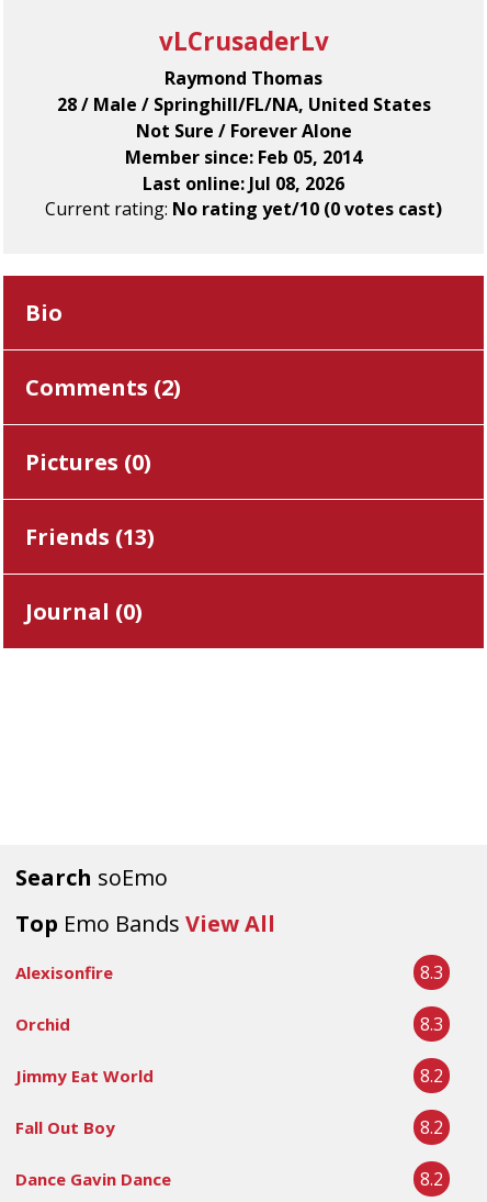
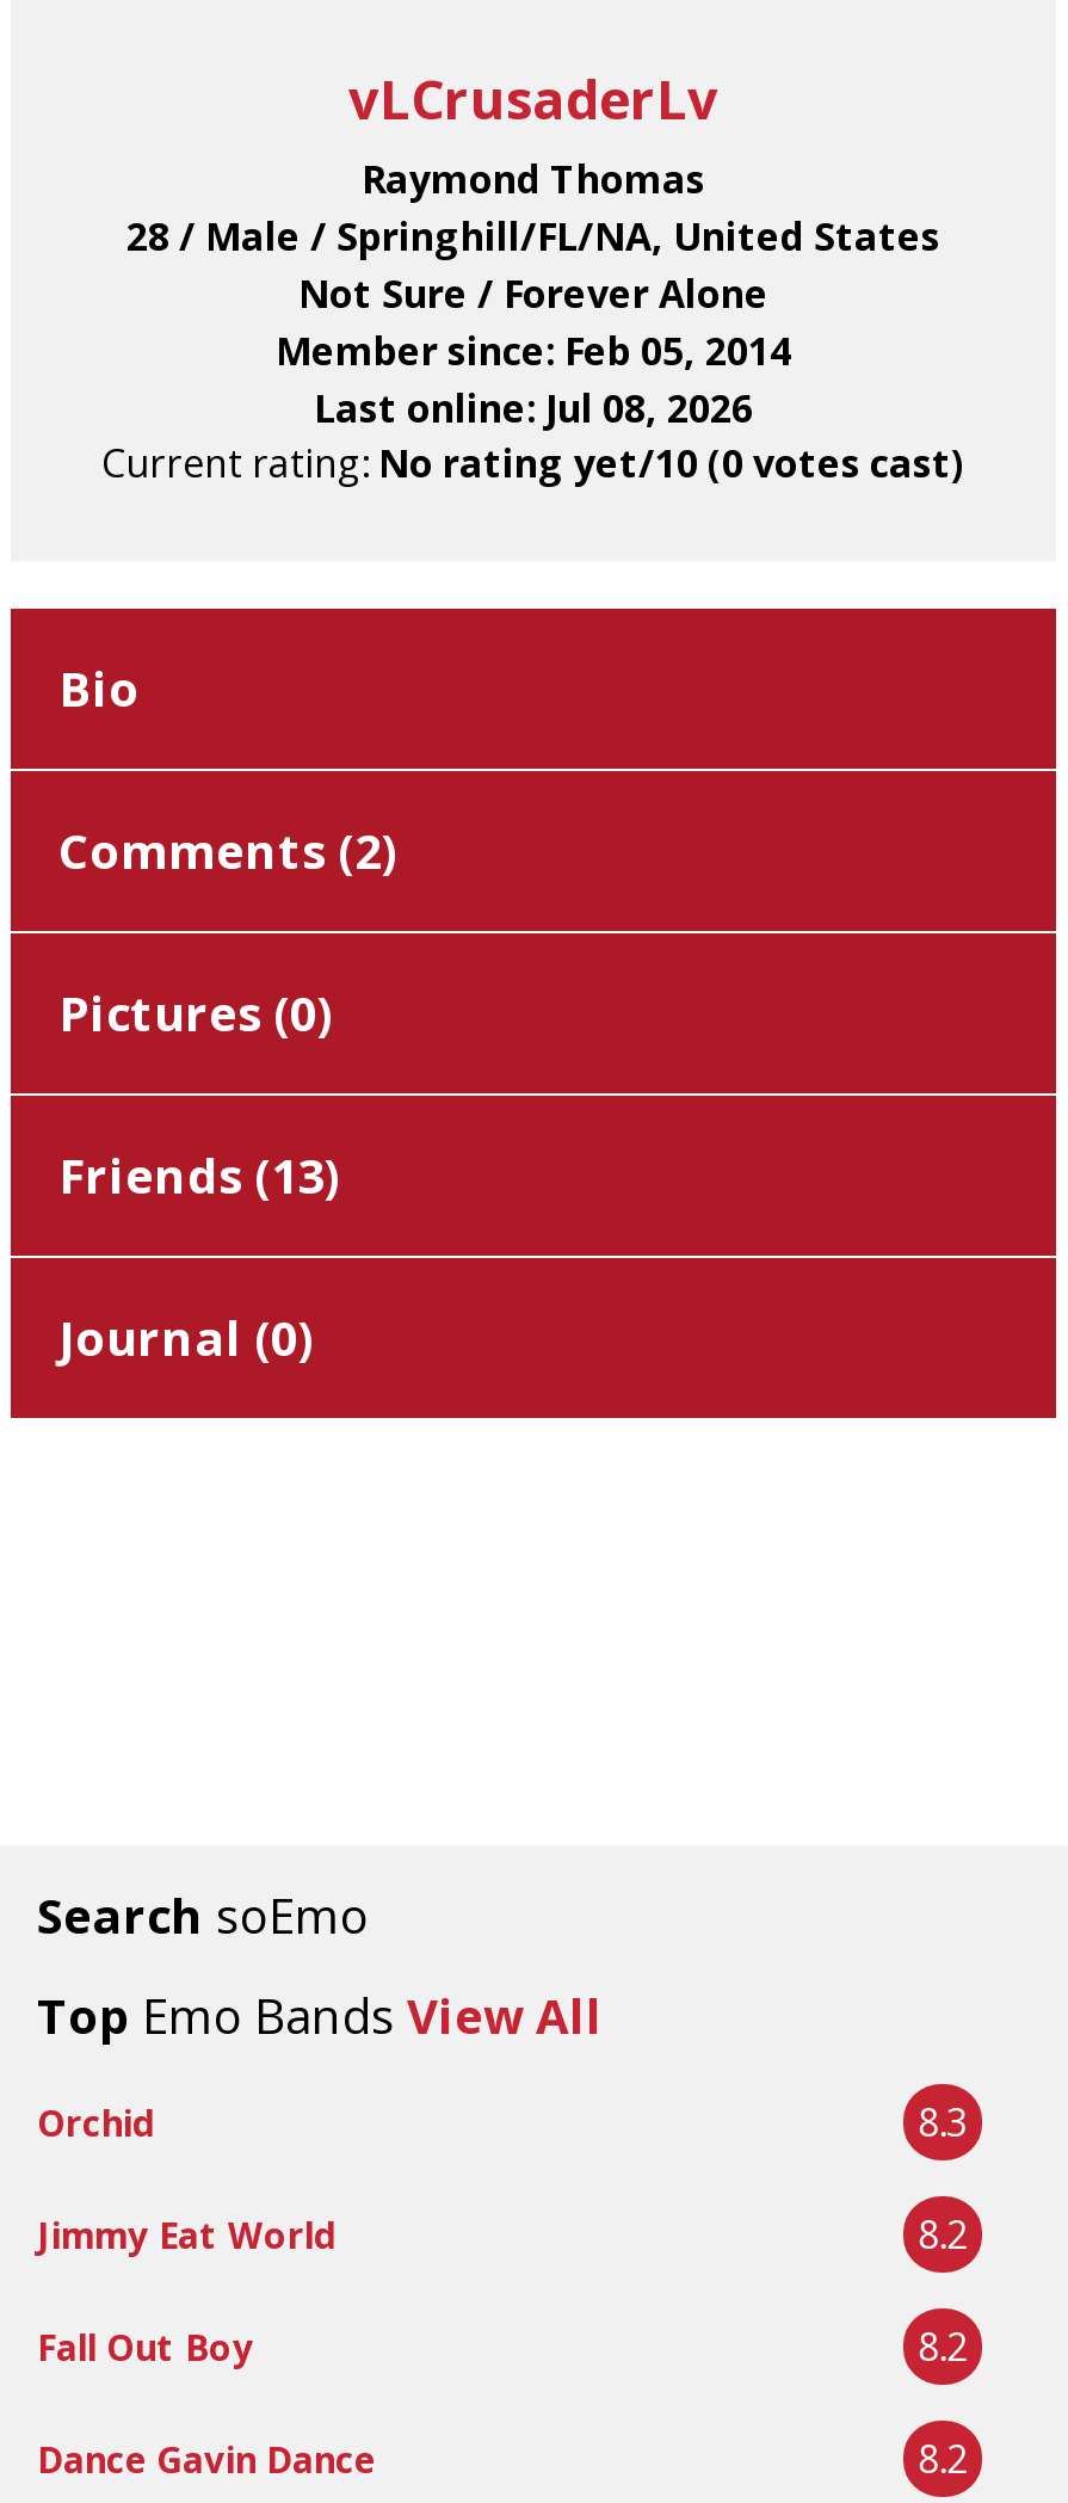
[15,960,443,984] Alexisonfire | 8.3 -> none

